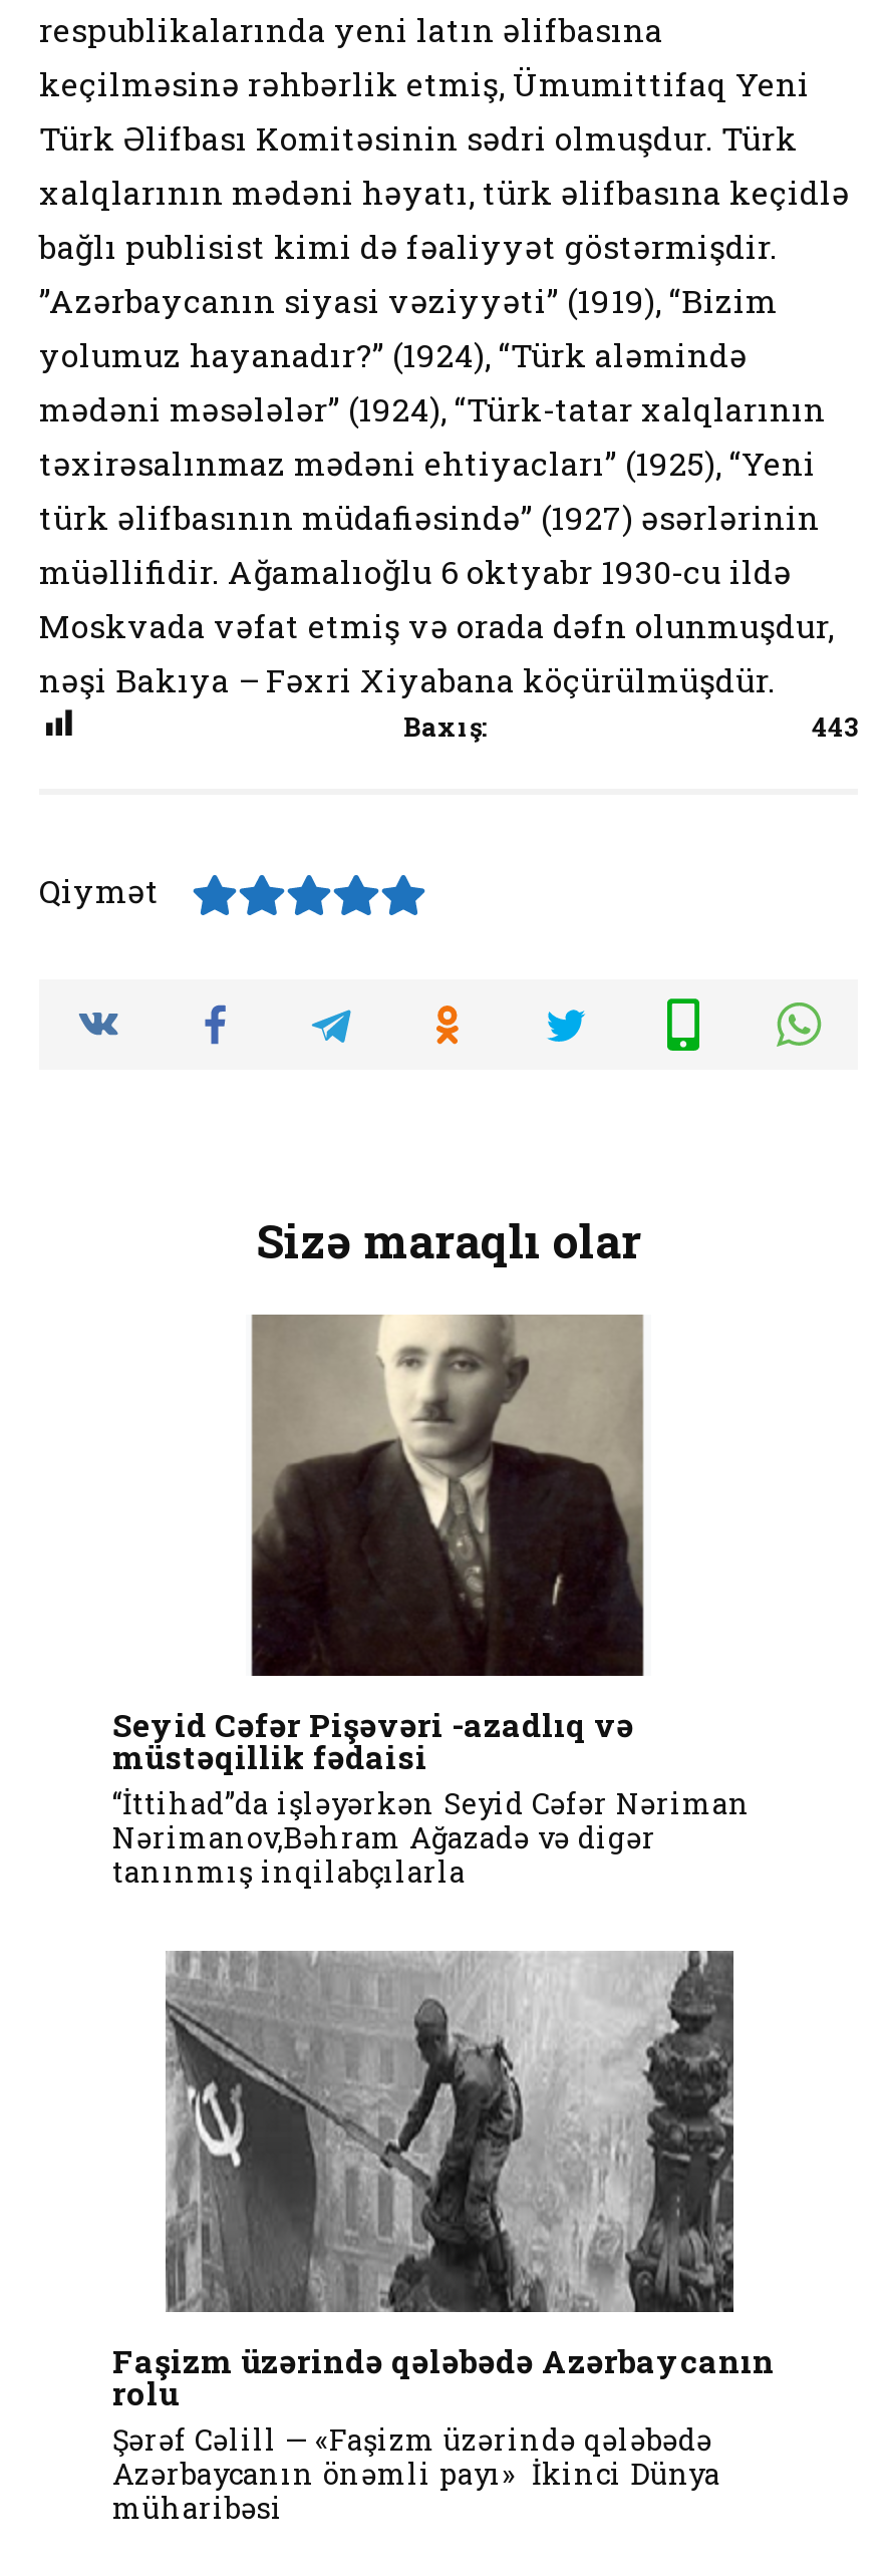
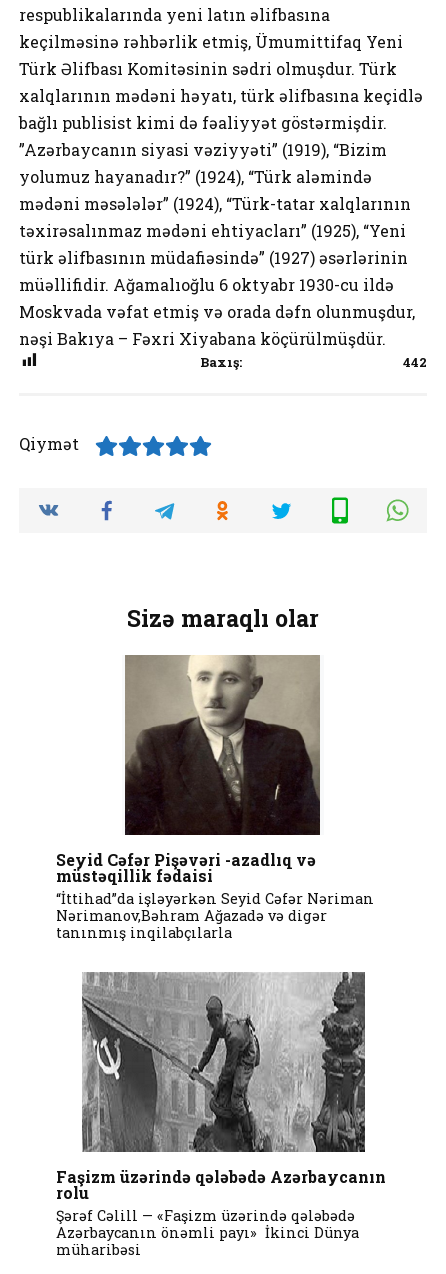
[812,710,858,742] 443 -> [403,354,427,370] 442

